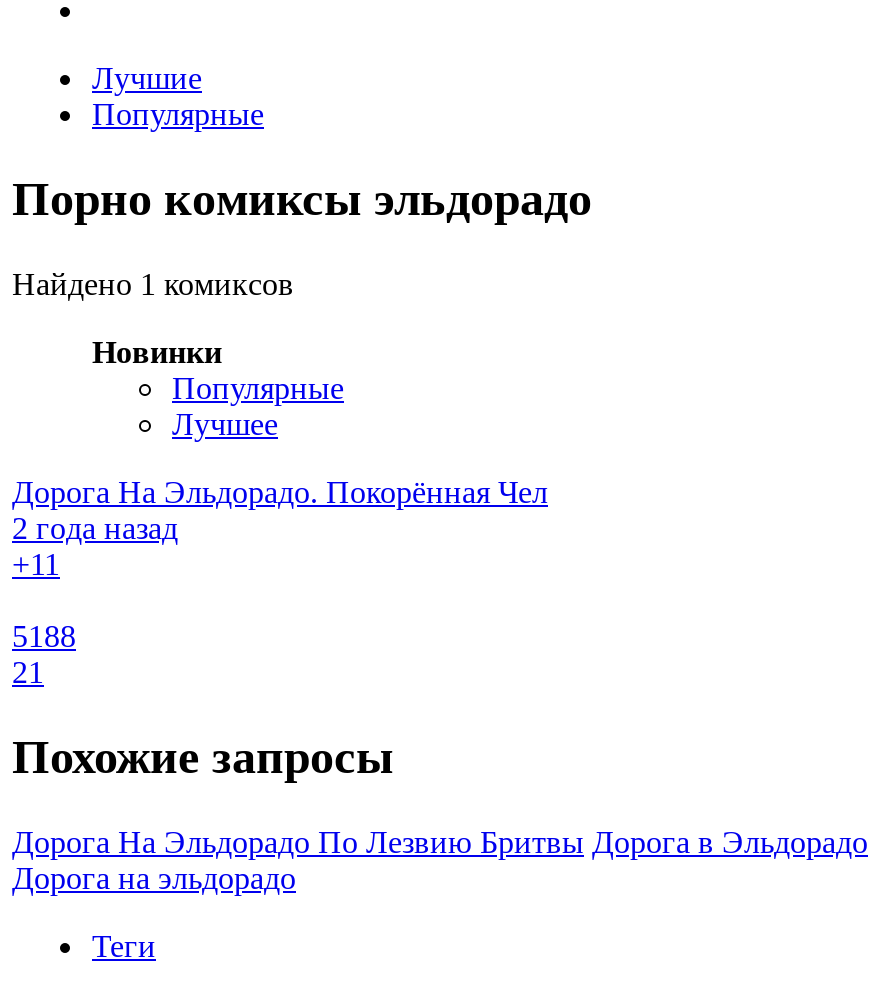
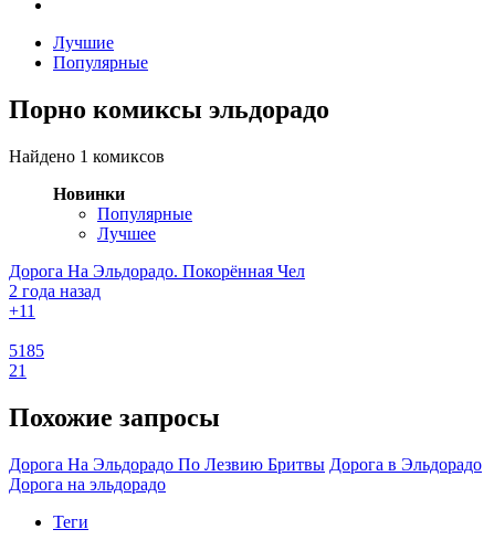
[12,619,76,653] 5188 -> [9,341,44,360] 5185

